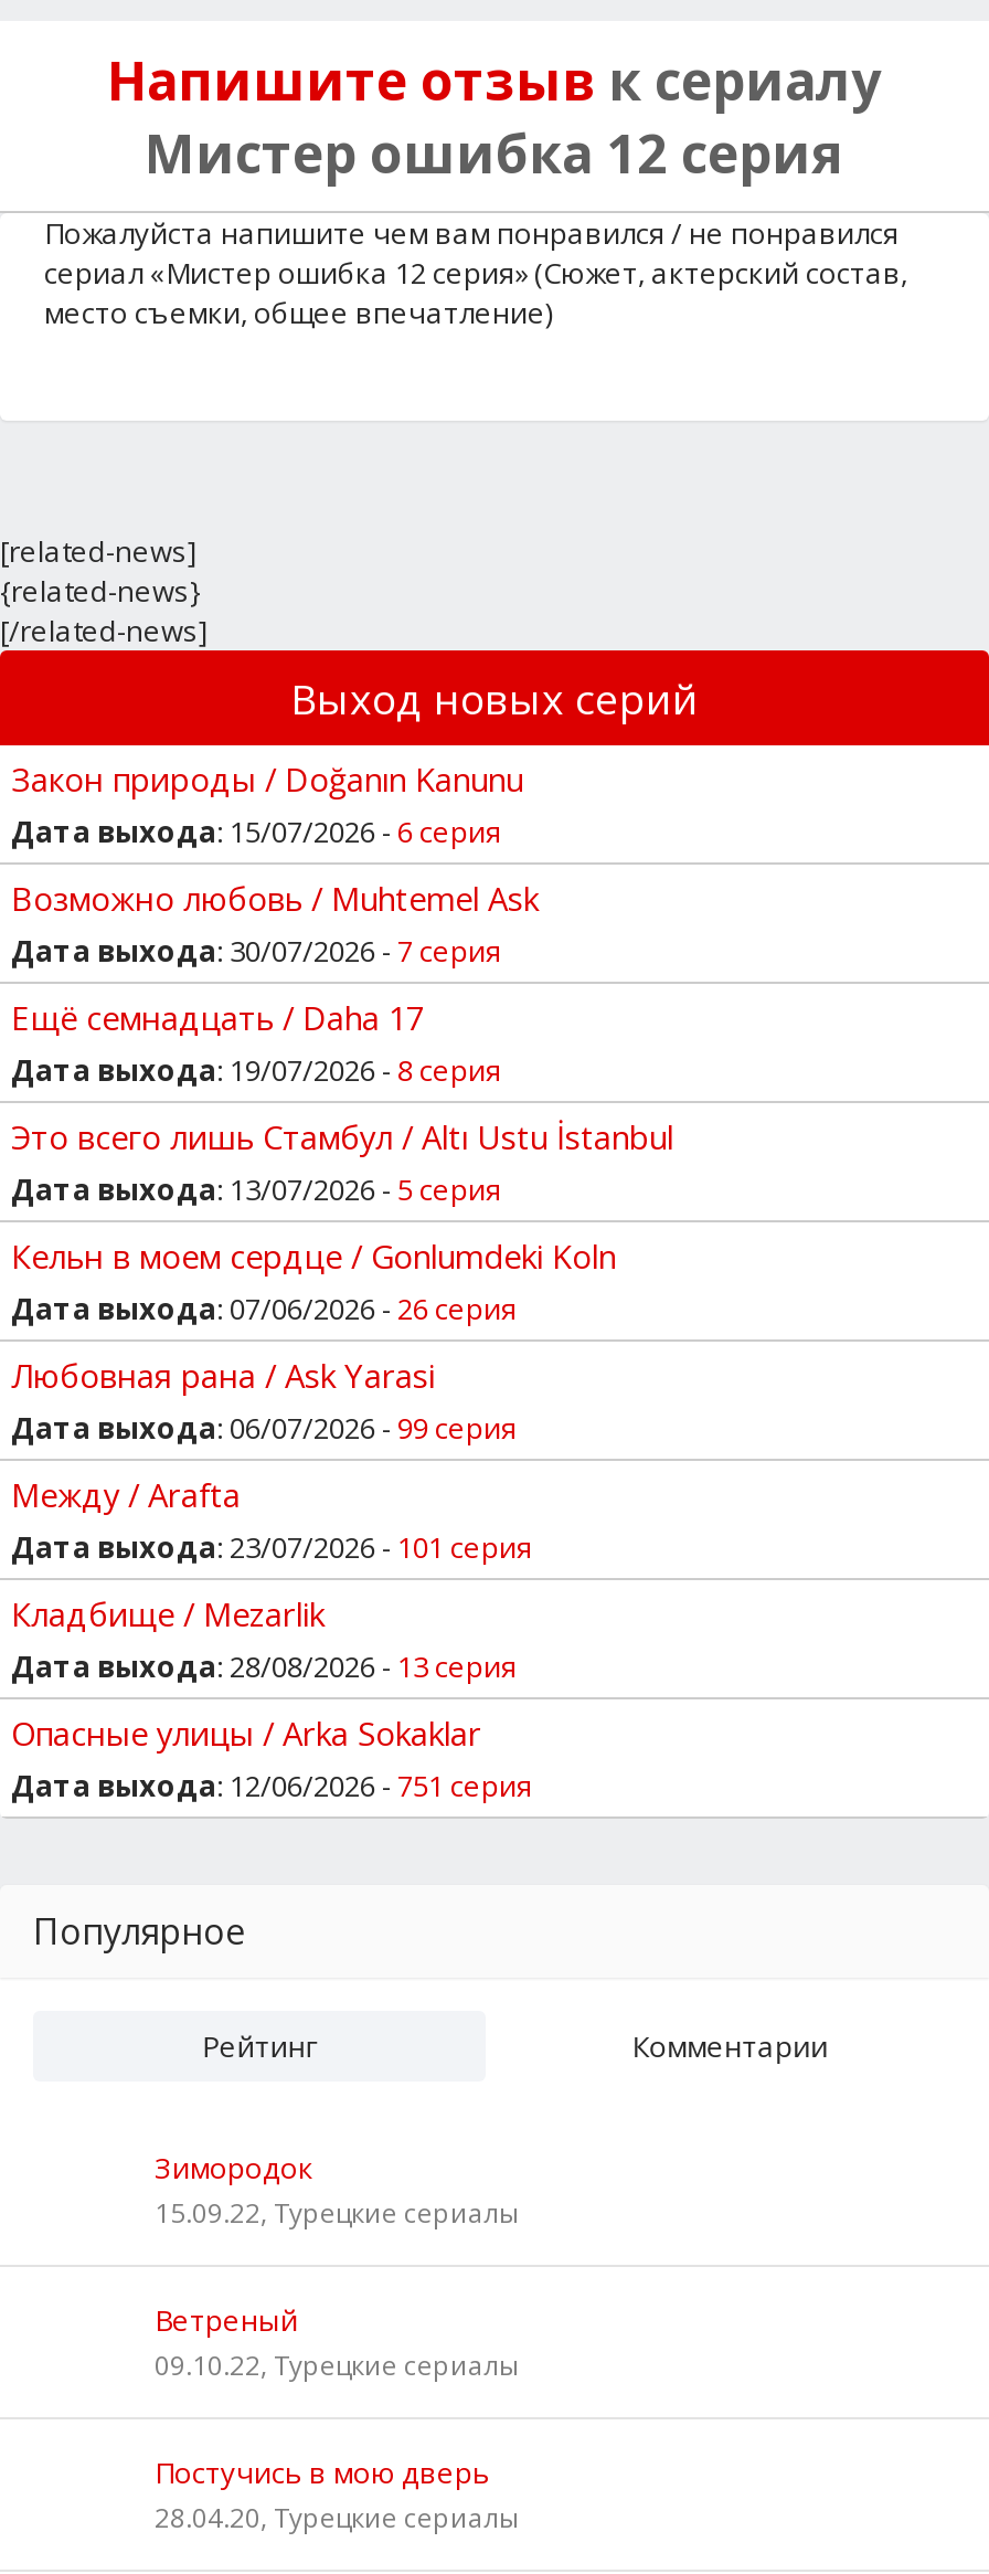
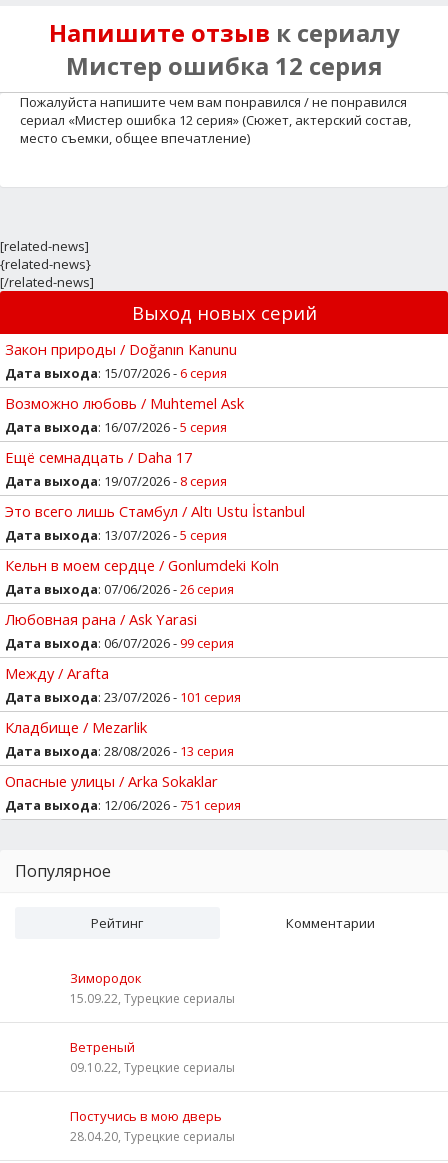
[11,931,501,971] Дата выхода: 30/07/2026 - 7 серия -> [5,418,227,436] Дата выхода: 16/07/2026 - 5 серия

